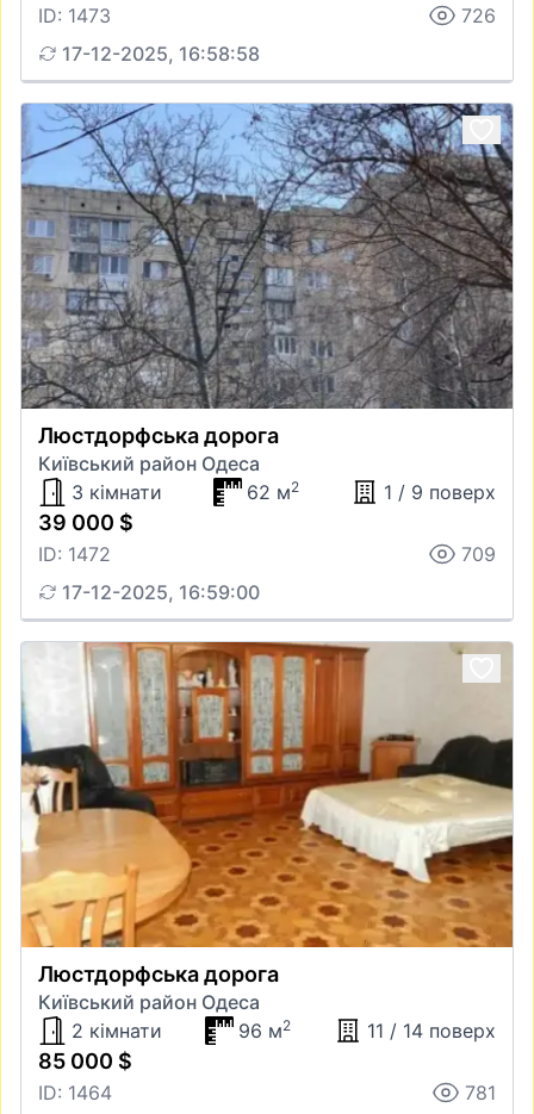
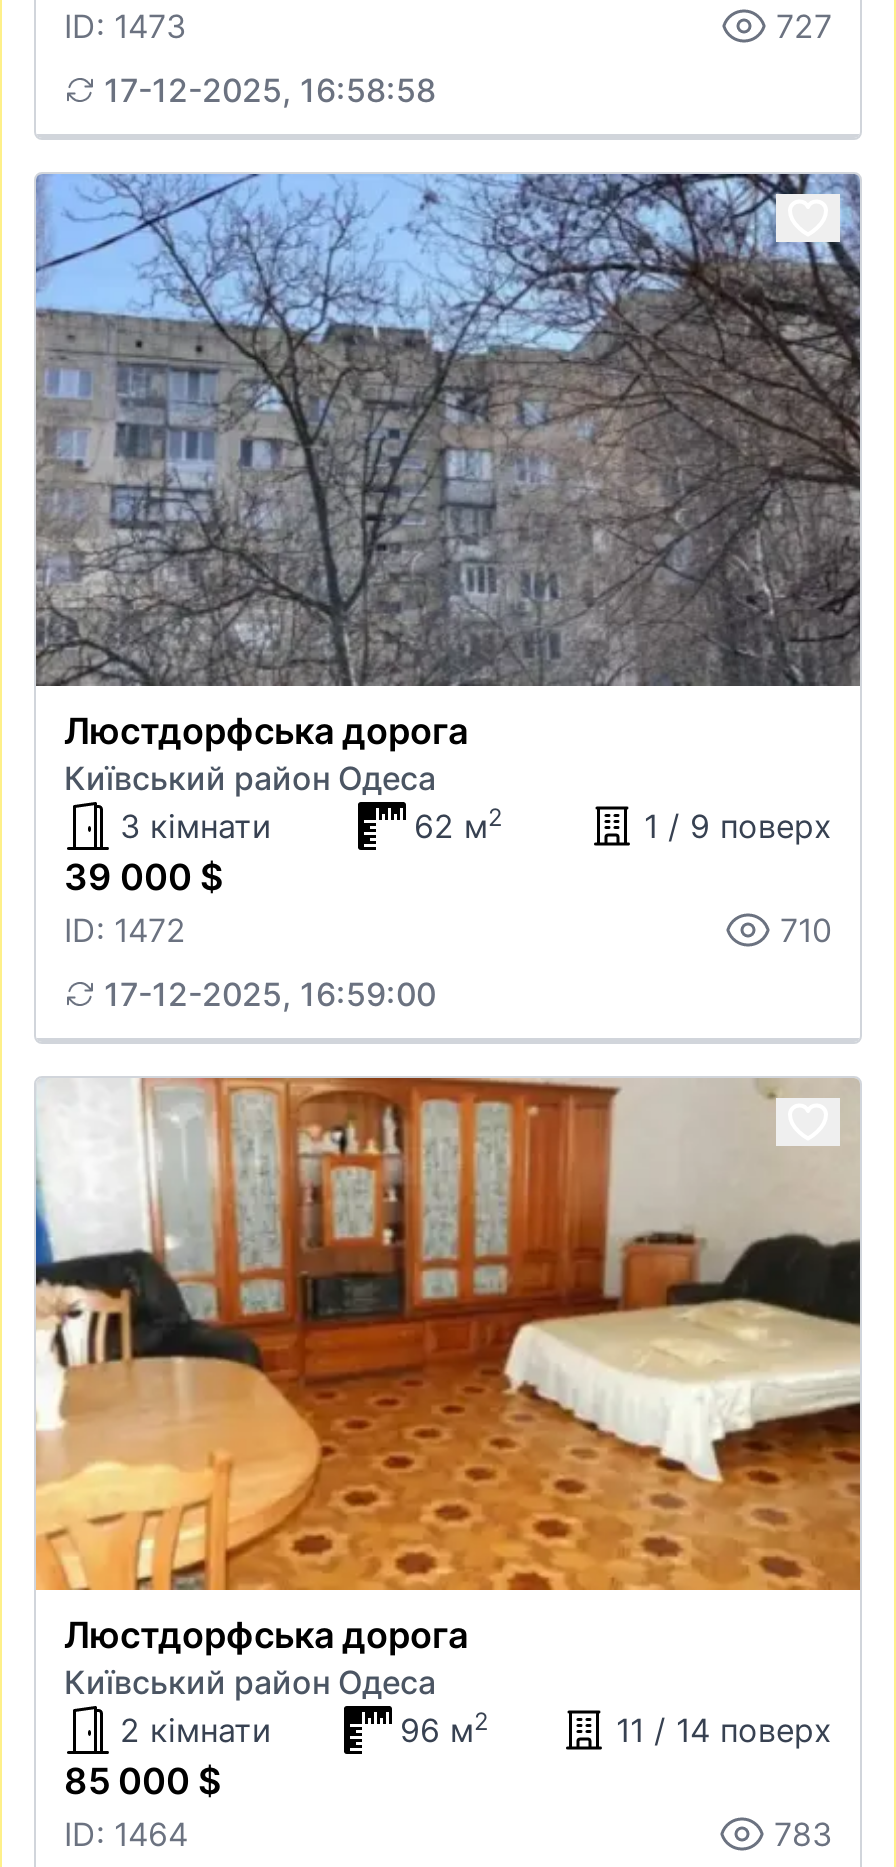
[461,4,496,27] 726 -> [776,6,832,46] 727
[461,542,496,566] 709 -> [780,910,832,950] 710
[465,1081,496,1104] 781 -> [774,1814,832,1854] 783

